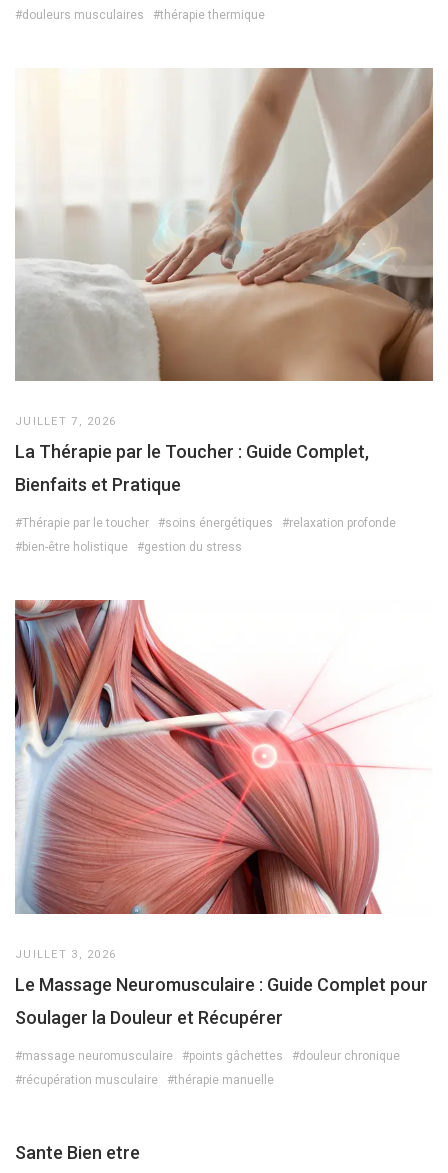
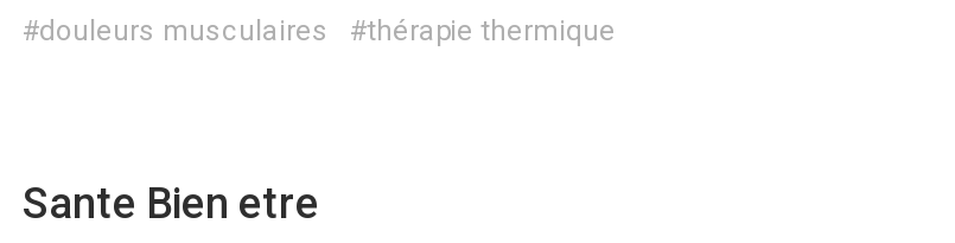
[14,67,434,554] [image] | JUILLET 7, 2026 | La Thérapie par le Toucher : Guide Complet, | Bienfaits et Pratique | #Thérapie par le toucher | #soins énergétiques | #relaxation profonde | #bien-être holistique | #gestion du stress -> none
[14,599,428,1087] [image] | JUILLET 3, 2026 | Le Massage Neuromusculaire : Guide Complet pour | Soulager la Douleur et Récupérer | #massage neuromusculaire | #points gâchettes | #douleur chronique | #récupération musculaire | #thérapie manuelle -> none

